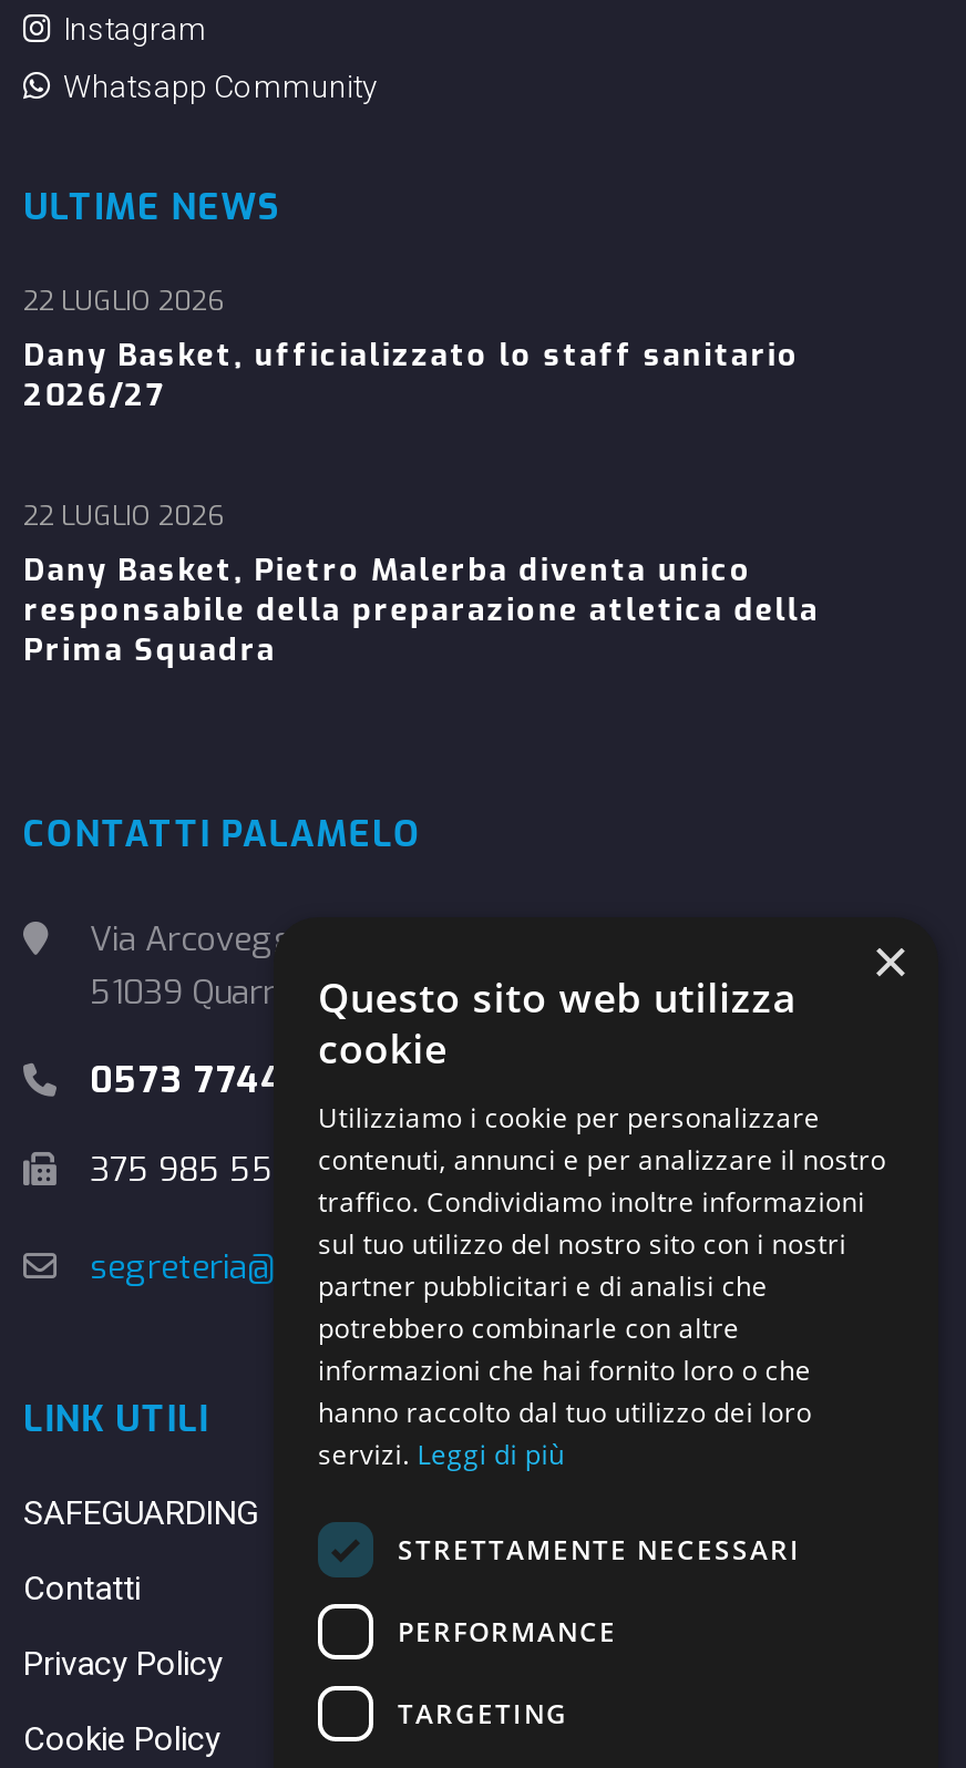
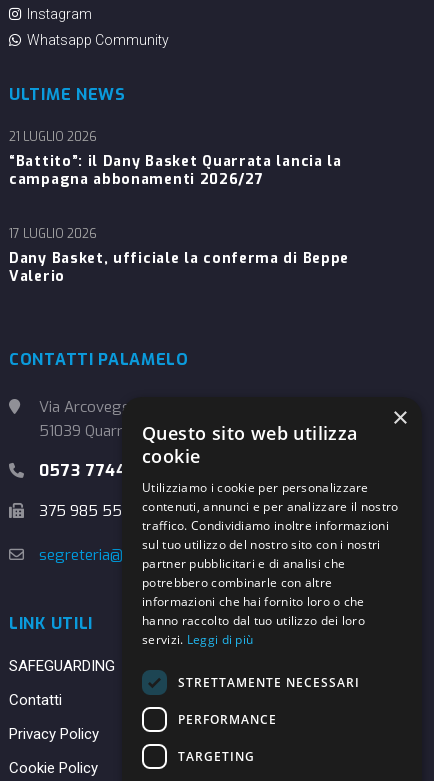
[23,284,225,319] 22 LUGLIO 2026 -> [9,129,97,145] 21 LUGLIO 2026
[23,335,799,417] Dany Basket, ufficializzato lo staff sanitario | 2026/27 -> [9,152,342,189] “Battito”: il Dany Basket Quarrata lancia la | campagna abbonamenti 2026/27
[23,498,225,534] 22 LUGLIO 2026 -> [9,226,97,242] 17 LUGLIO 2026
[23,549,819,671] Dany Basket, Pietro Malerba diventa unico | responsabile della preparazione atletica della | Prima Squadra -> [9,249,349,286] Dany Basket, ufficiale la conferma di Beppe | Valerio

